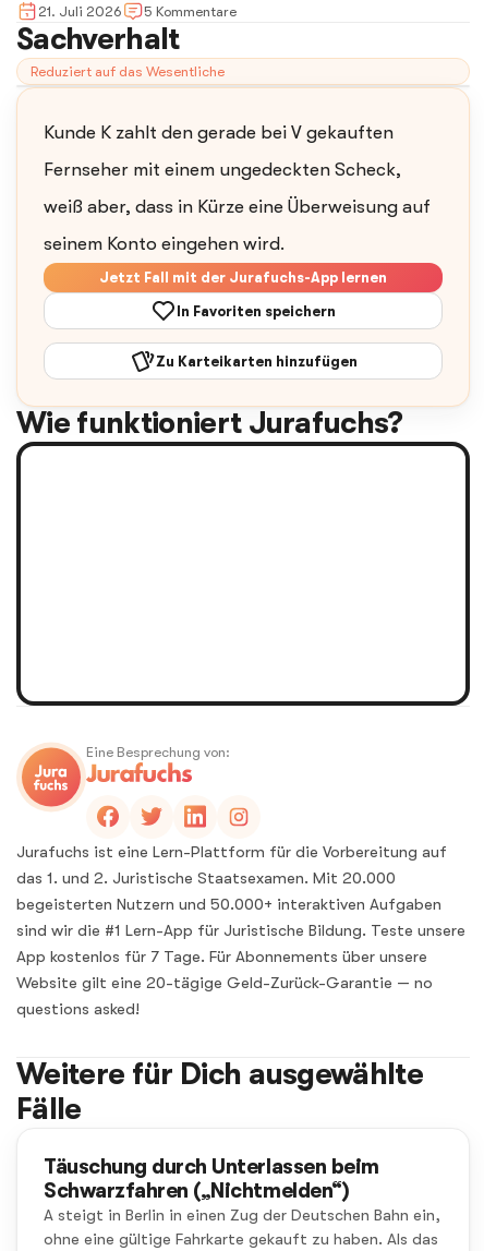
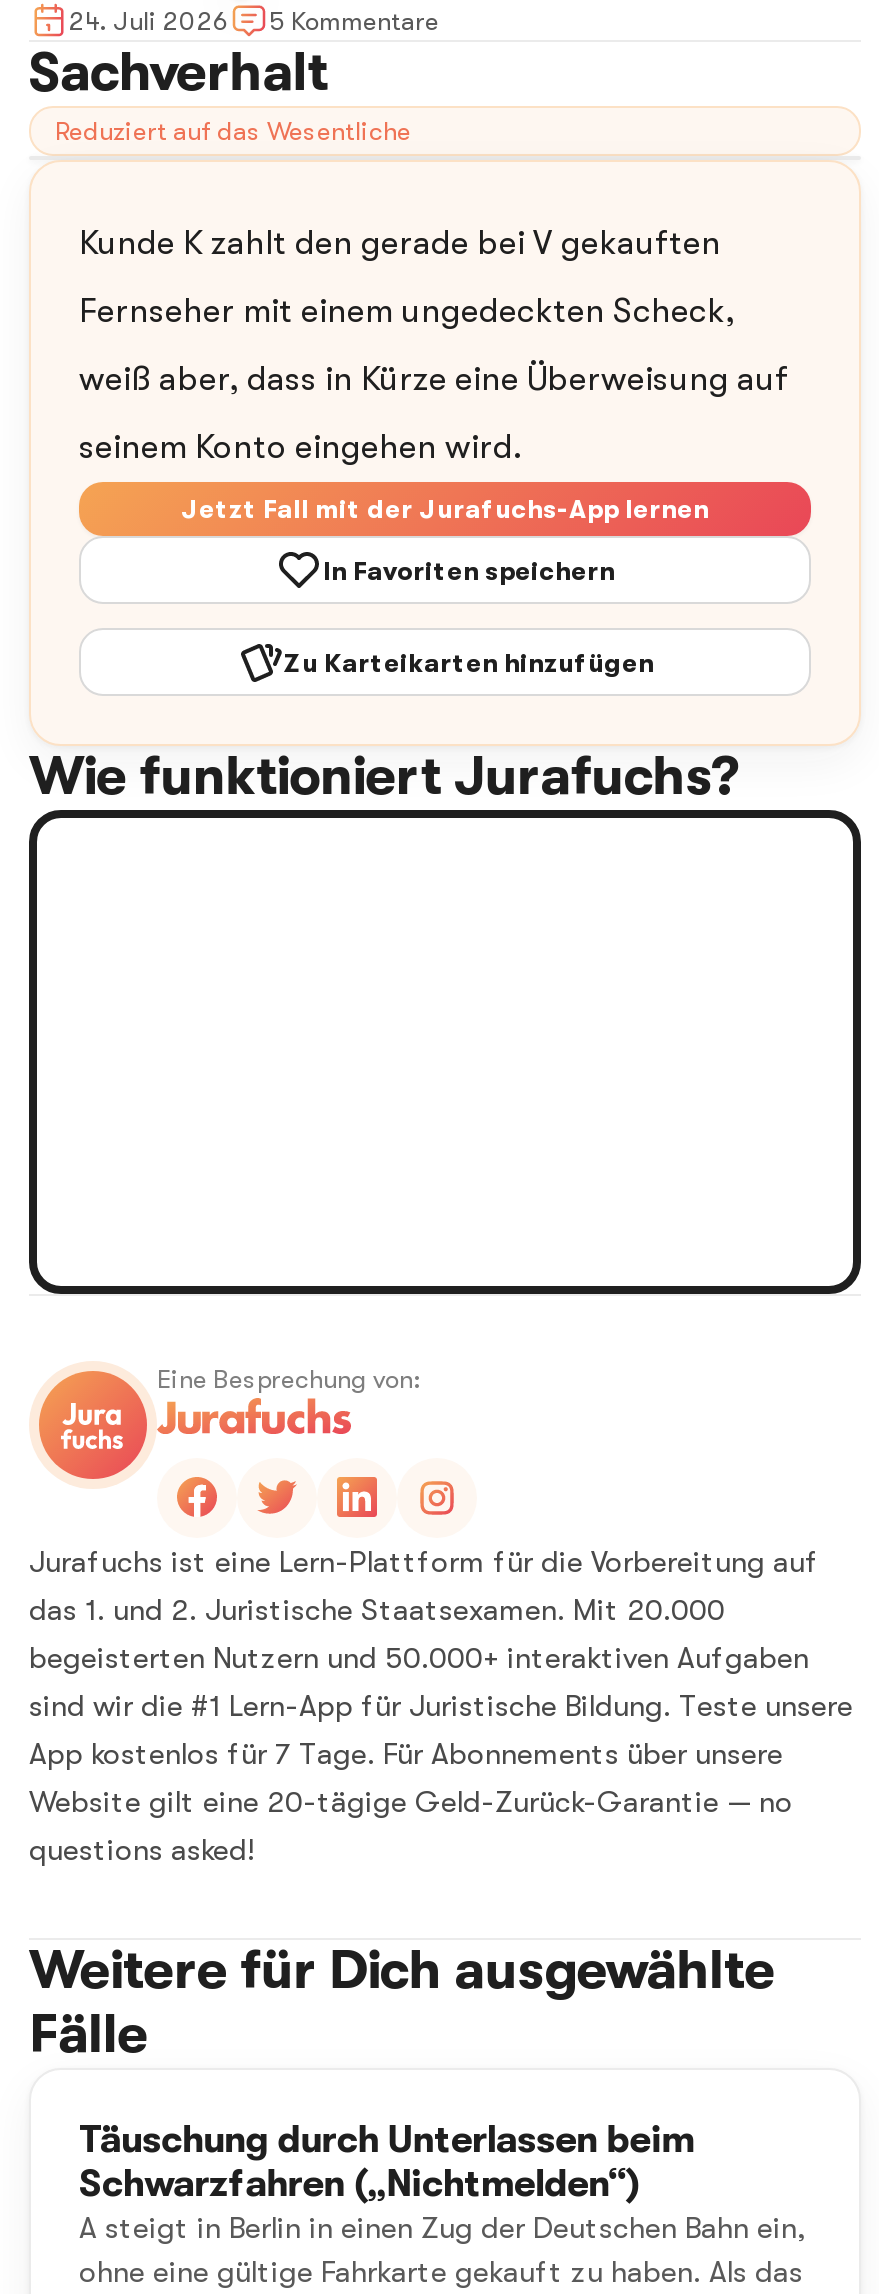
[38,3,237,19] 21. Juli 2026 5 Kommentare -> [69,5,439,35] 24. Juli 2026 5 Kommentare

